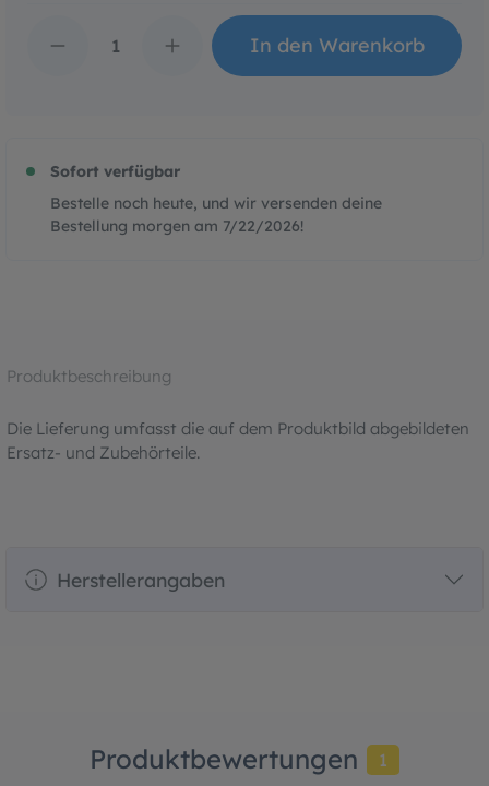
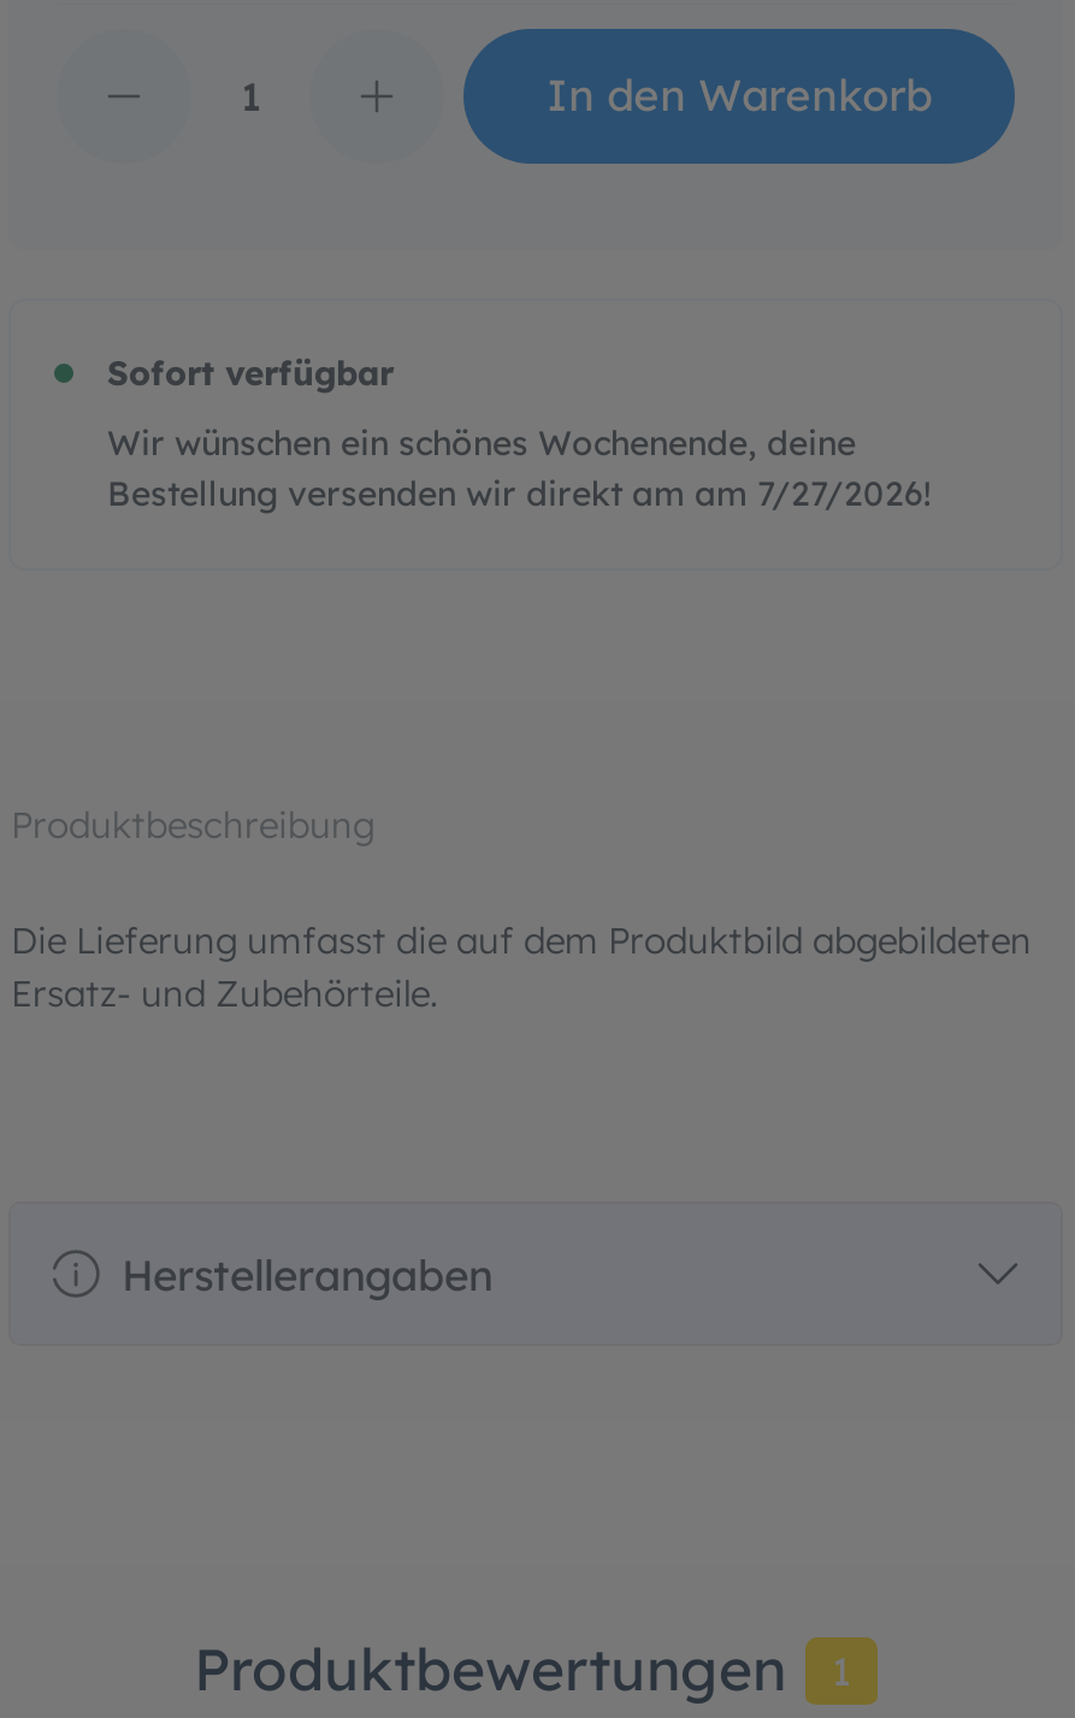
[50,193,382,236] Bestelle noch heute, und wir versenden deine | Bestellung morgen am 7/22/2026! -> [107,421,931,515] Wir wünschen ein schönes Wochenende, deine | Bestellung versenden wir direkt am am 7/27/2026!

